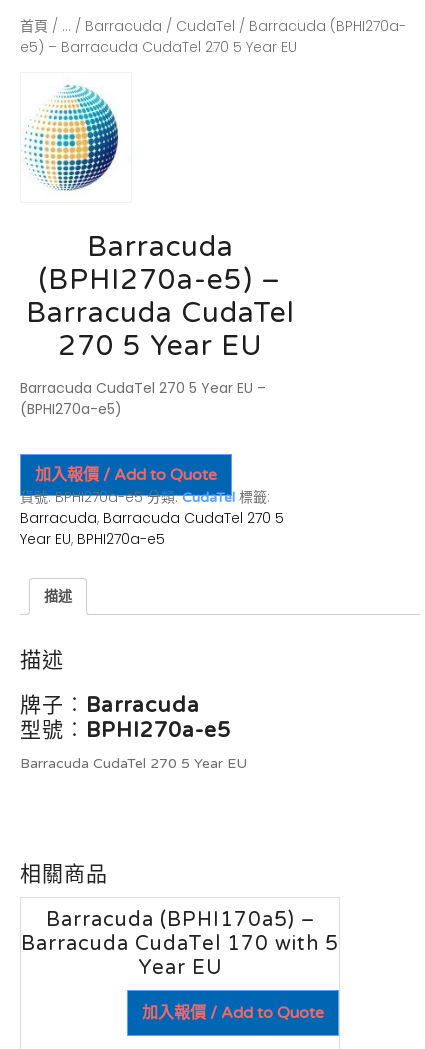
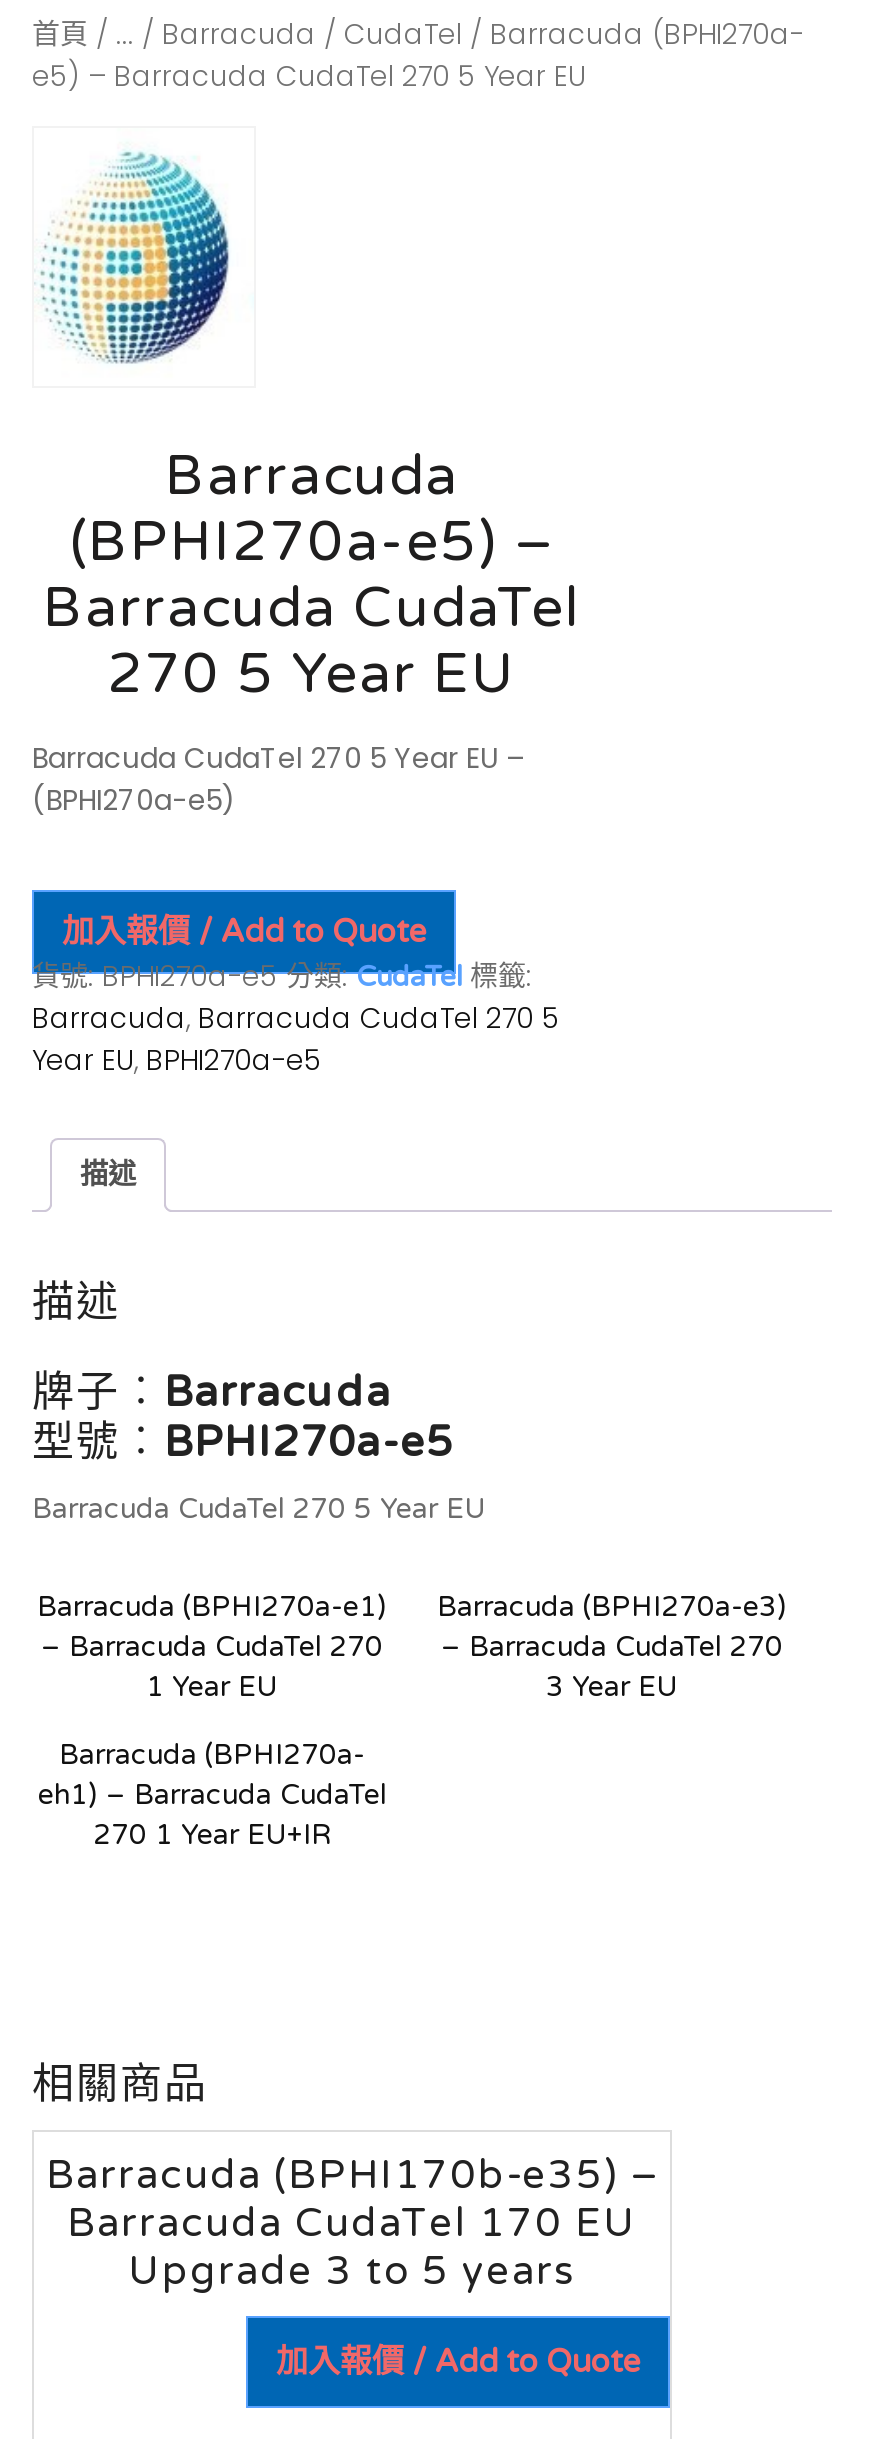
none -> [37,1589,387,1703] Barracuda (BPHI270a-e1) | – Barracuda CudaTel 270 | 1 Year EU
none -> [38,1589,787,1851] Barracuda (BPHI270a-e3) | – Barracuda CudaTel 270 | 3 Year EU | Barracuda (BPHI270a- | eh1) – Barracuda CudaTel | 270 1 Year EU+IR
[21,908,339,980] Barracuda (BPHI170a5) – | Barracuda CudaTel 170 with 5 | Year EU -> [46,2151,658,2295] Barracuda (BPHI170b-e35) – | Barracuda CudaTel 170 EU | Upgrade 3 to 5 years

